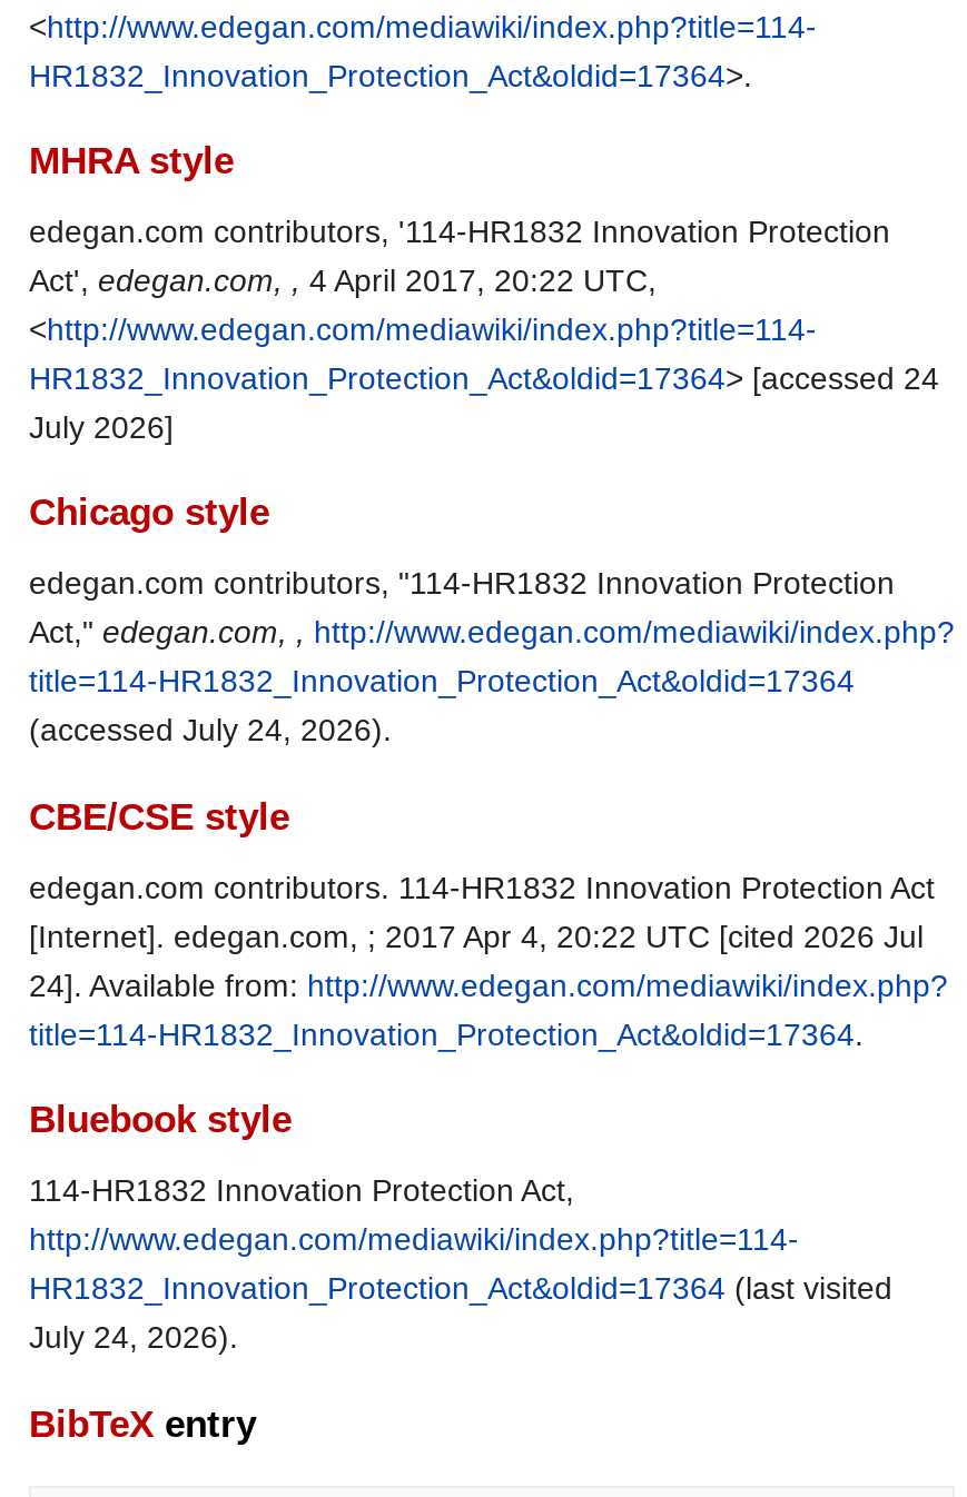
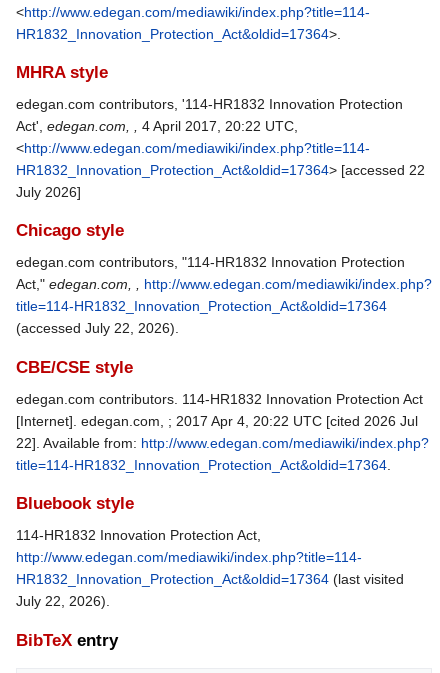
[29,360,939,396] HR1832_Innovation_Protection_Act&oldid=17364> [accessed 24 -> [16,162,425,178] HR1832_Innovation_Protection_Act&oldid=17364> [accessed 22
[29,713,392,748] (accessed July 24, 2026). -> [16,320,179,336] (accessed July 22, 2026).
[29,967,948,1003] 24]. Available from: http://www.edegan.com/mediawiki/index.php? -> [16,435,429,451] 22]. Available from: http://www.edegan.com/mediawiki/index.php?
[29,1319,238,1355] July 24, 2026). -> [16,593,110,609] July 22, 2026).

